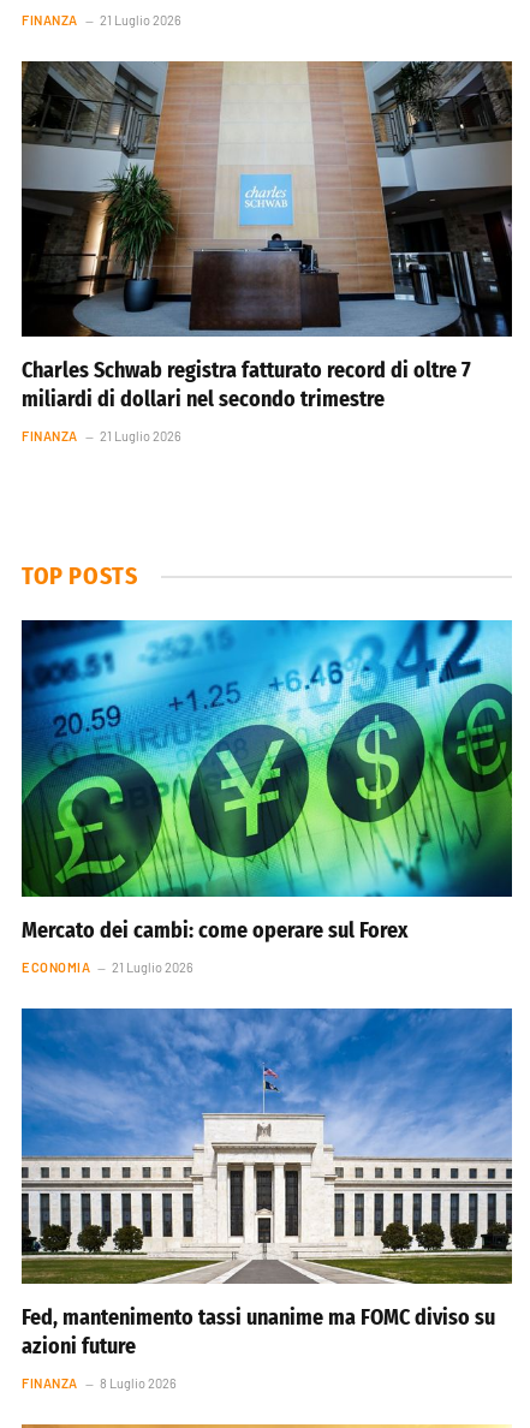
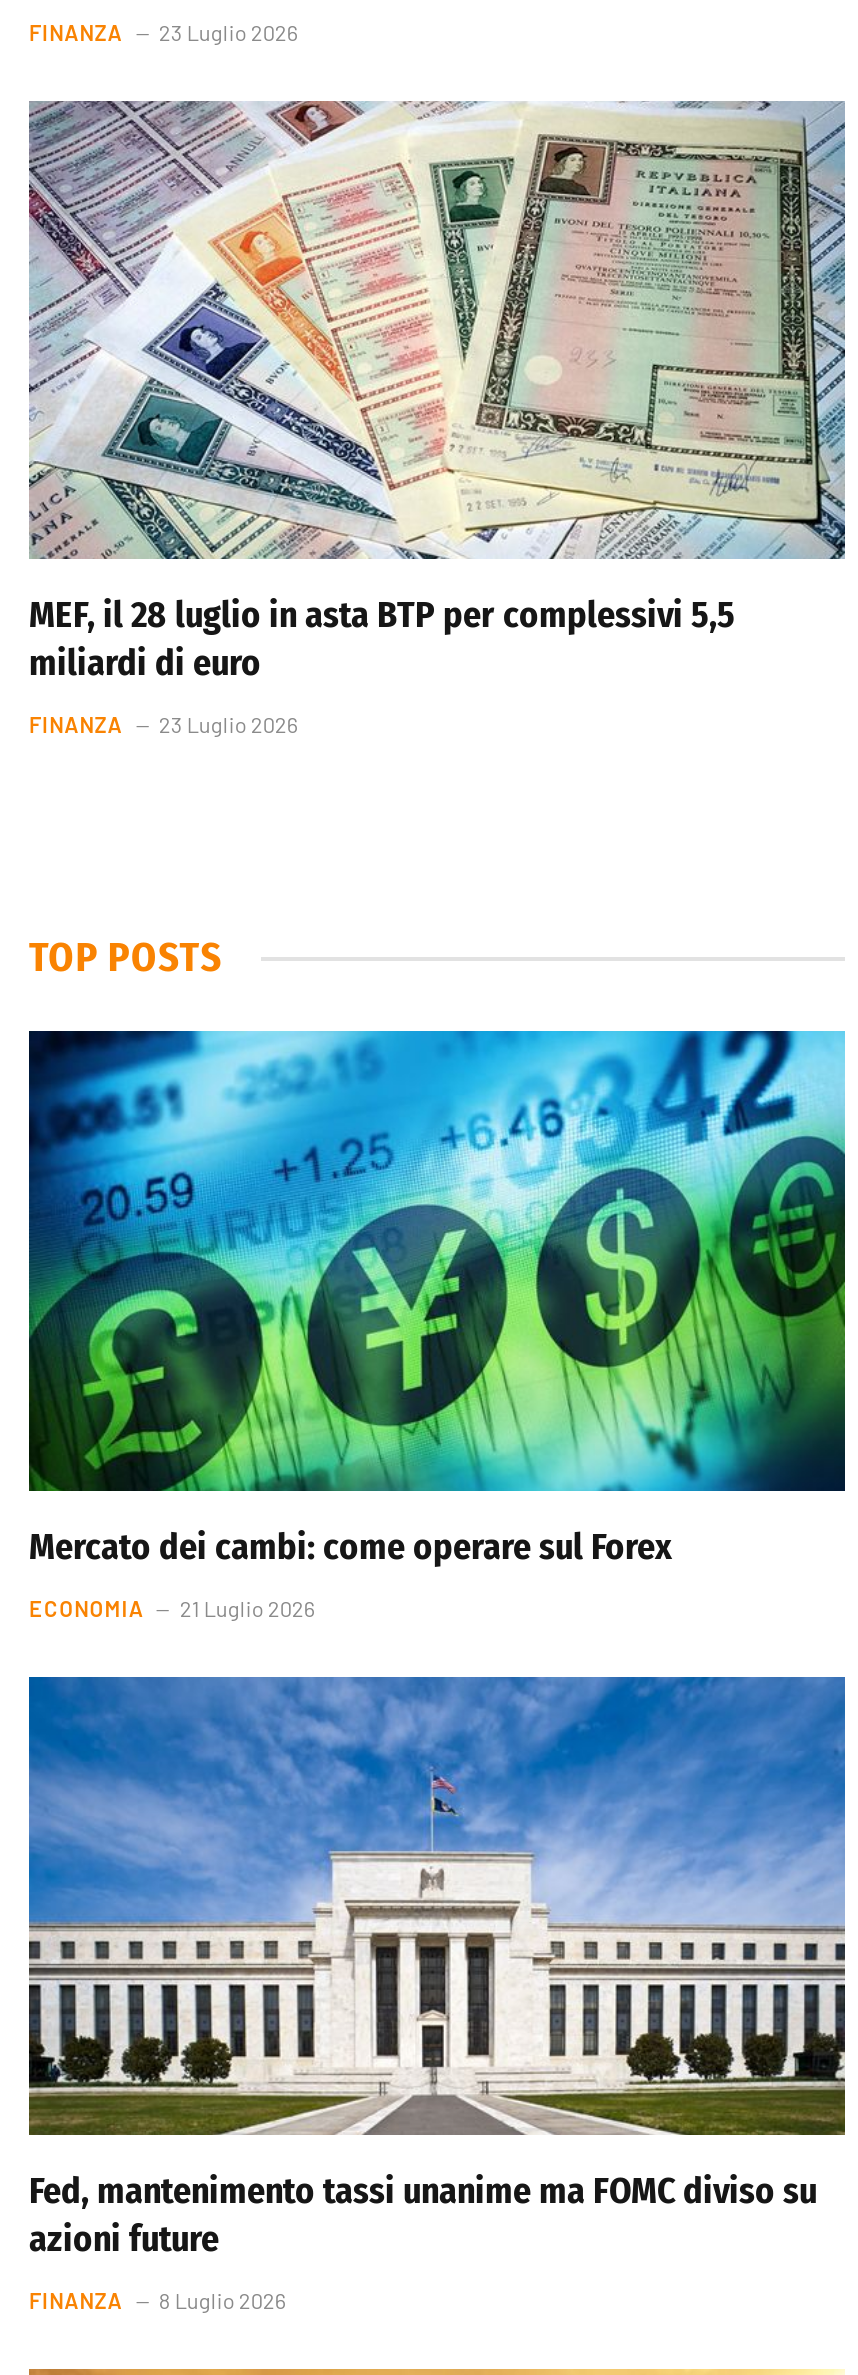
[22,12,181,27] FINANZA 21 Luglio 2026 -> [29,18,299,44] FINANZA 23 Luglio 2026
[20,60,513,413] [image] | Charles Schwab registra fatturato record di oltre 7 | miliardi di dollari nel secondo trimestre -> [27,101,847,685] [image] | MEF, il 28 luglio in asta BTP per complessivi 5,5 | miliardi di euro
[22,428,181,444] FINANZA 21 Luglio 2026 -> [29,711,299,737] FINANZA 23 Luglio 2026

